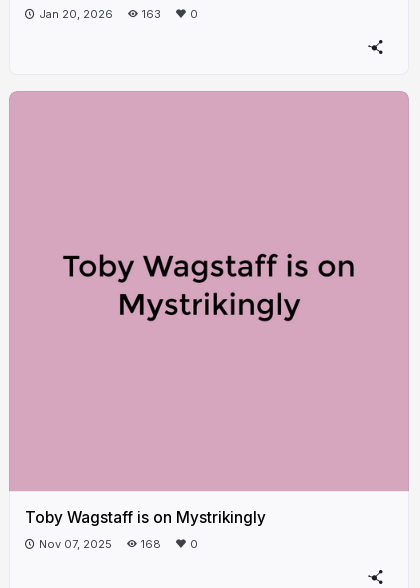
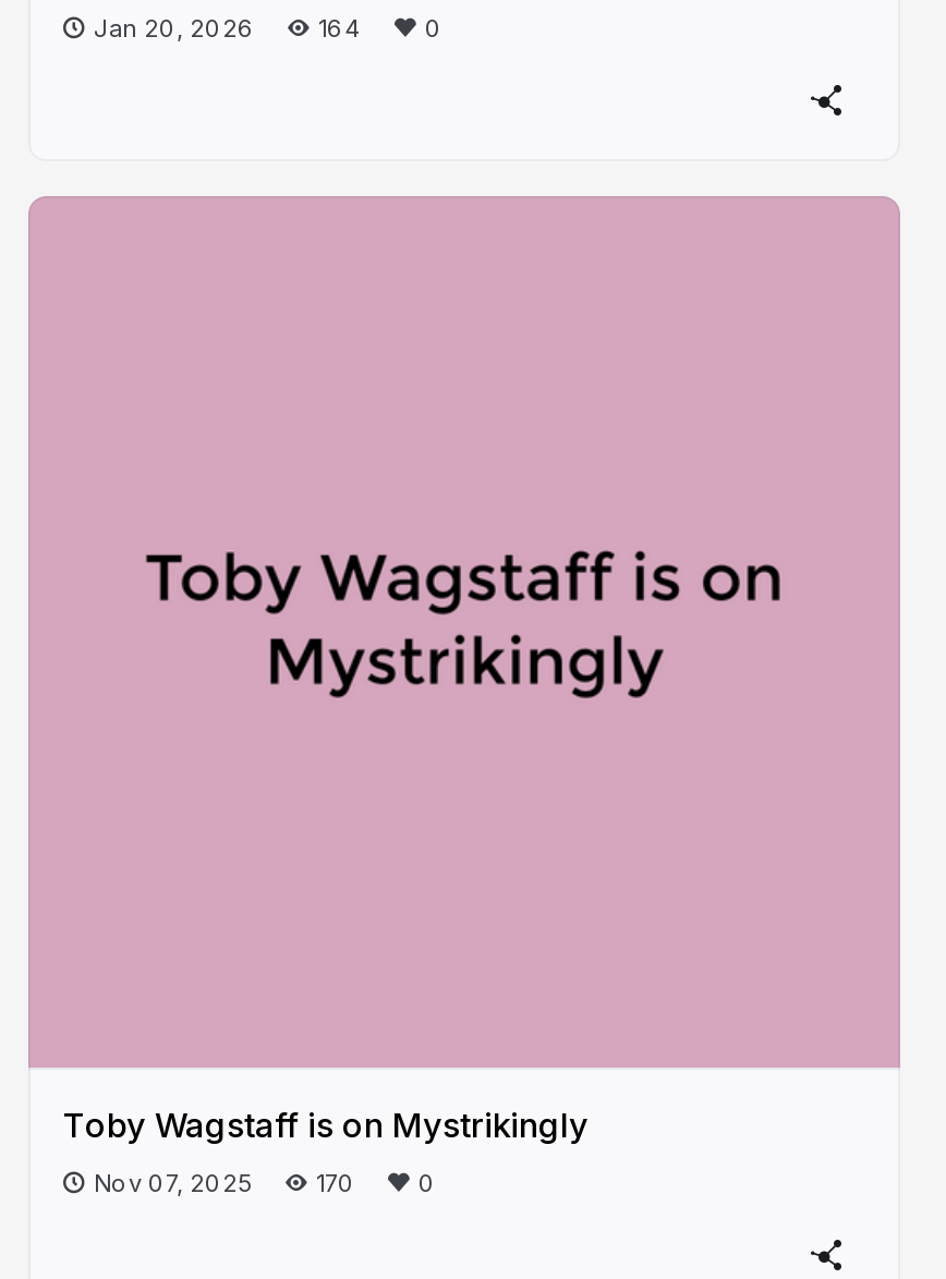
[142,7,161,21] 163 -> [318,13,362,44] 164
[141,537,161,551] 168 -> [316,1168,355,1198] 170

